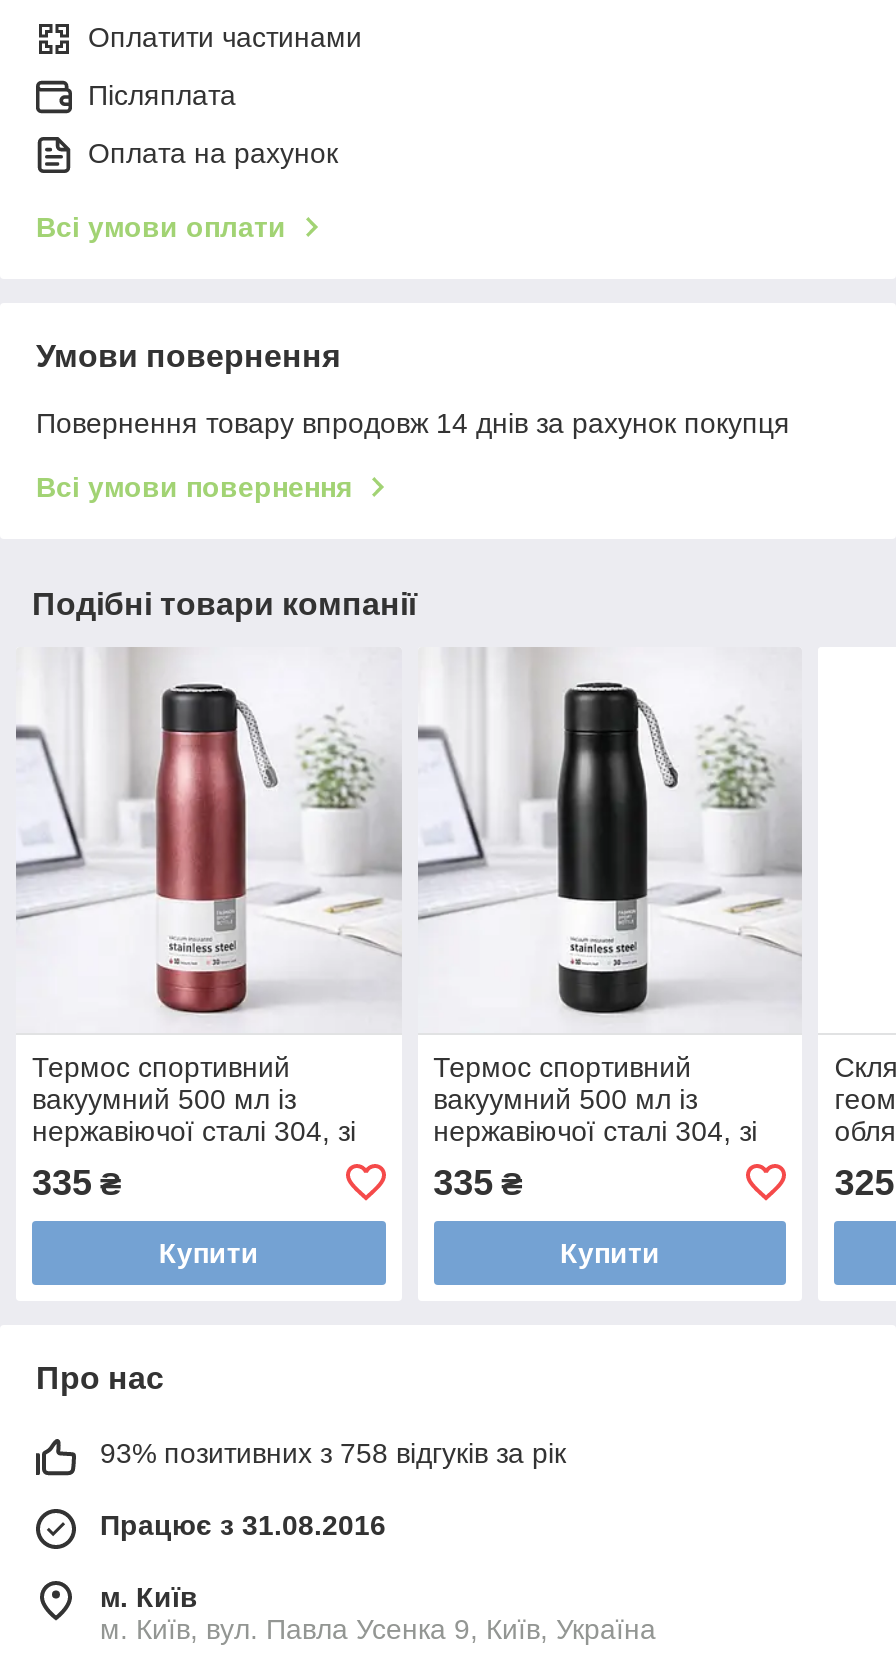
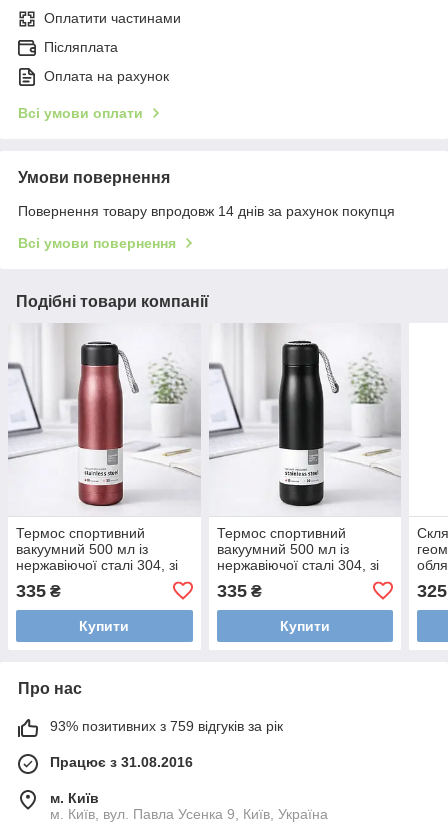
[100,1437,566,1469] 93% позитивних з 758 відгуків за рік -> [50,718,283,734] 93% позитивних з 759 відгуків за рік

